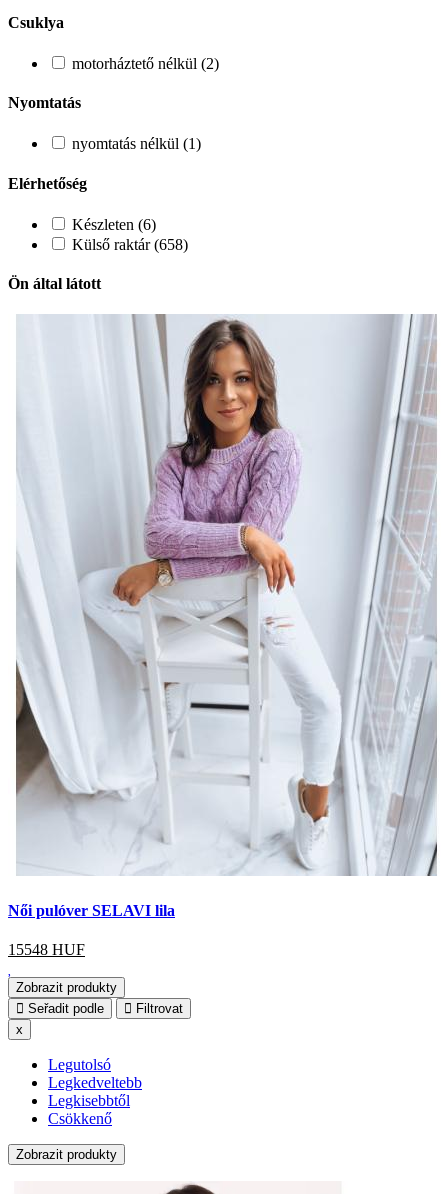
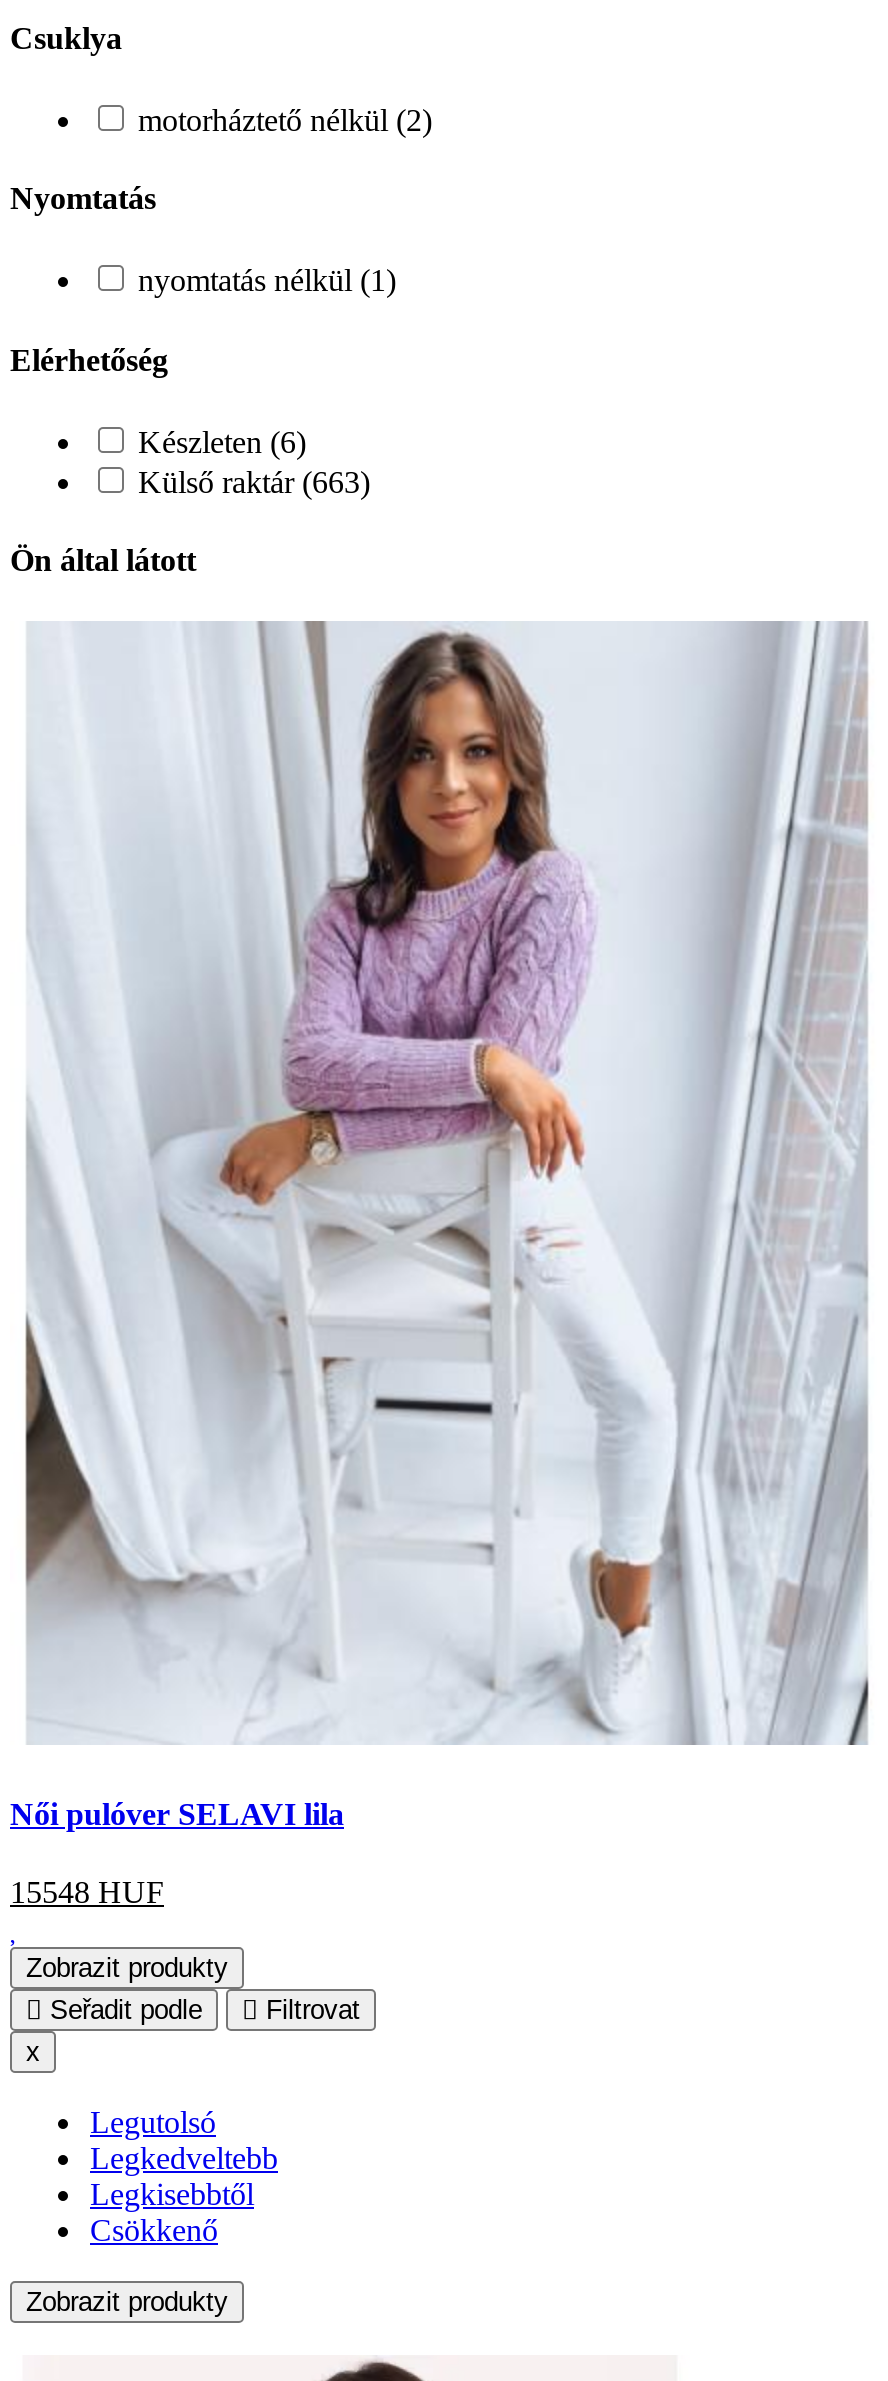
[72,236,188,253] Külső raktár (658) -> [138,465,370,499] Külső raktár (663)

